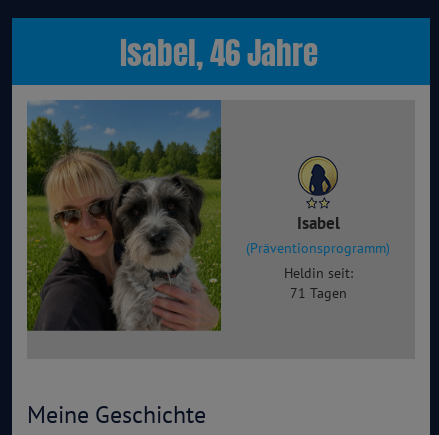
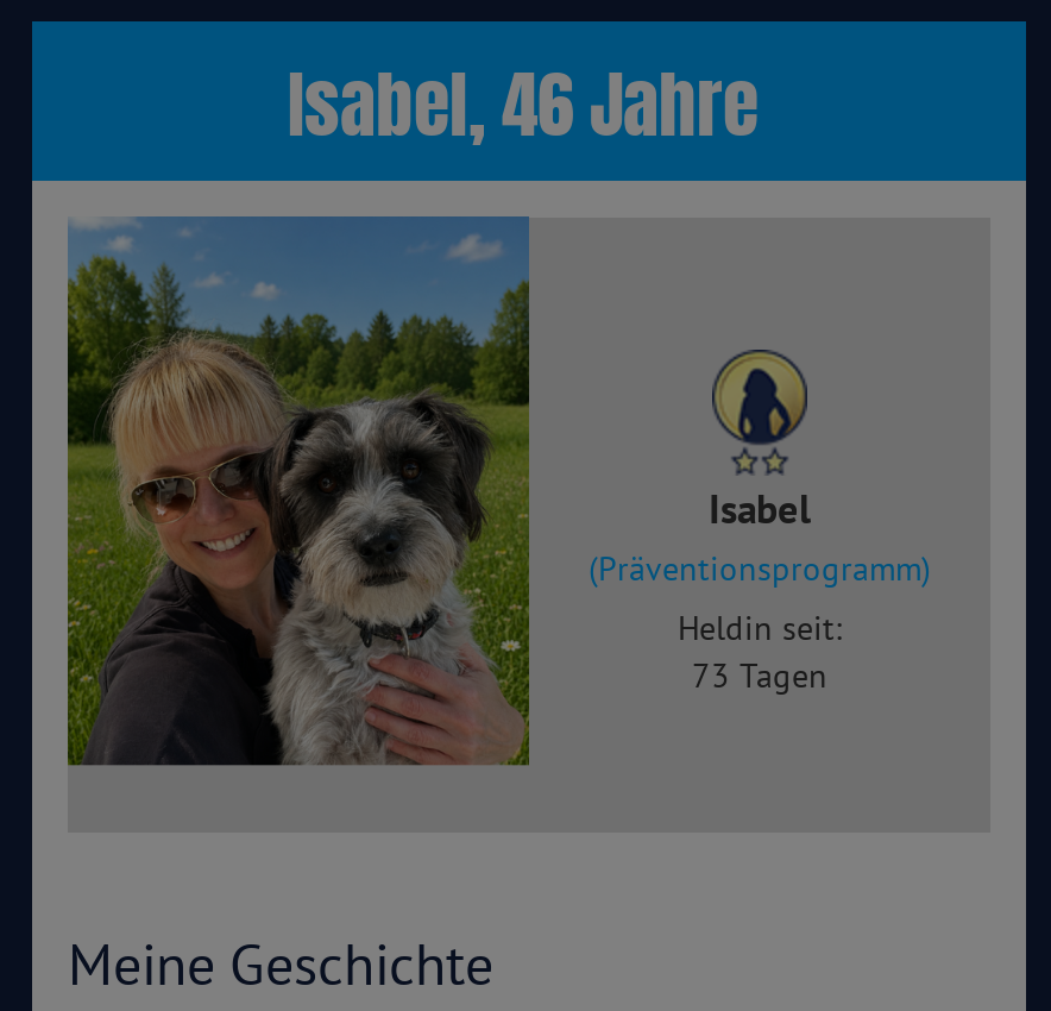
[289,284,346,302] 71 Tagen -> [692,655,827,698] 73 Tagen

